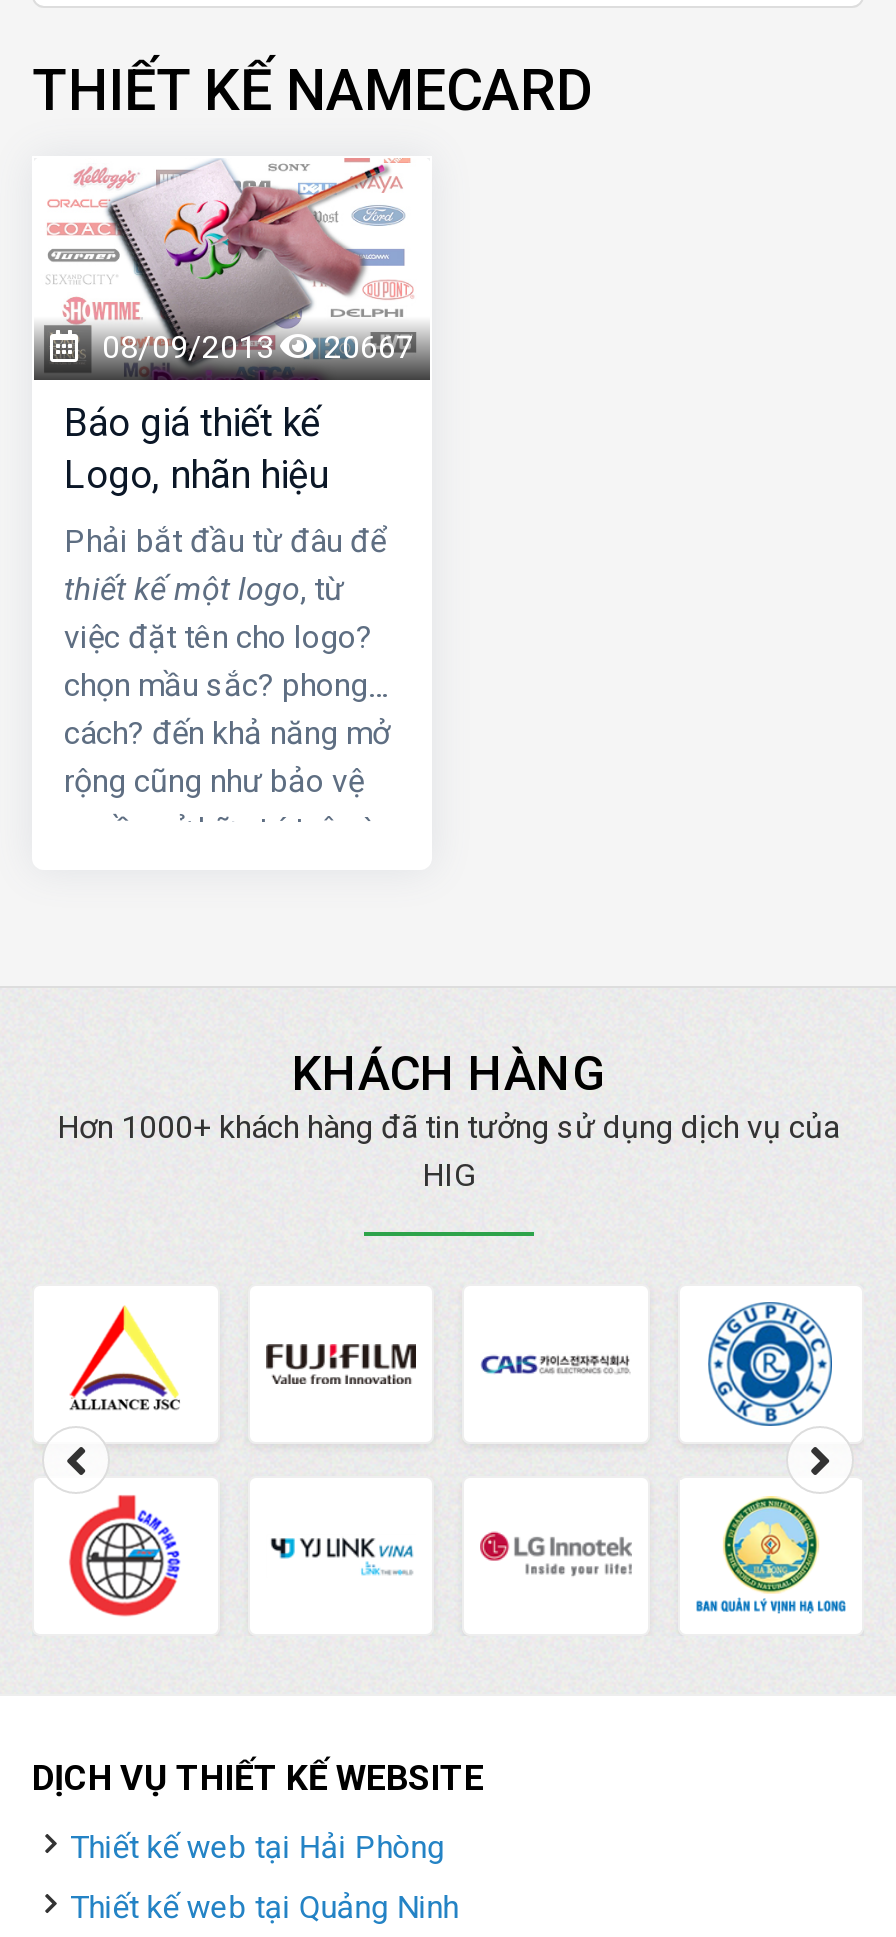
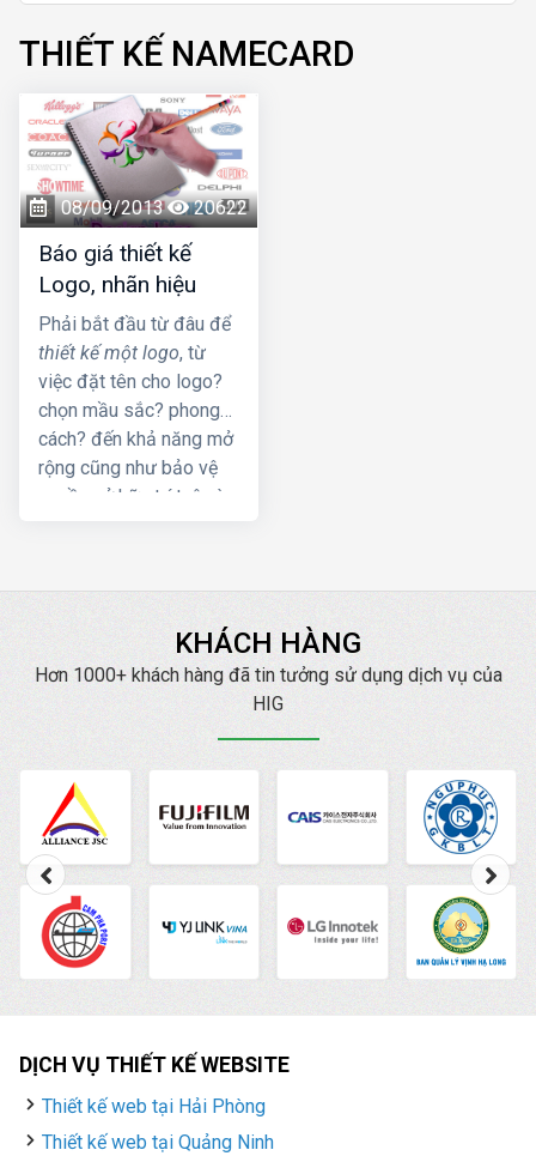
[316,329,414,367] 20667 -> [189,197,248,220] 20622

